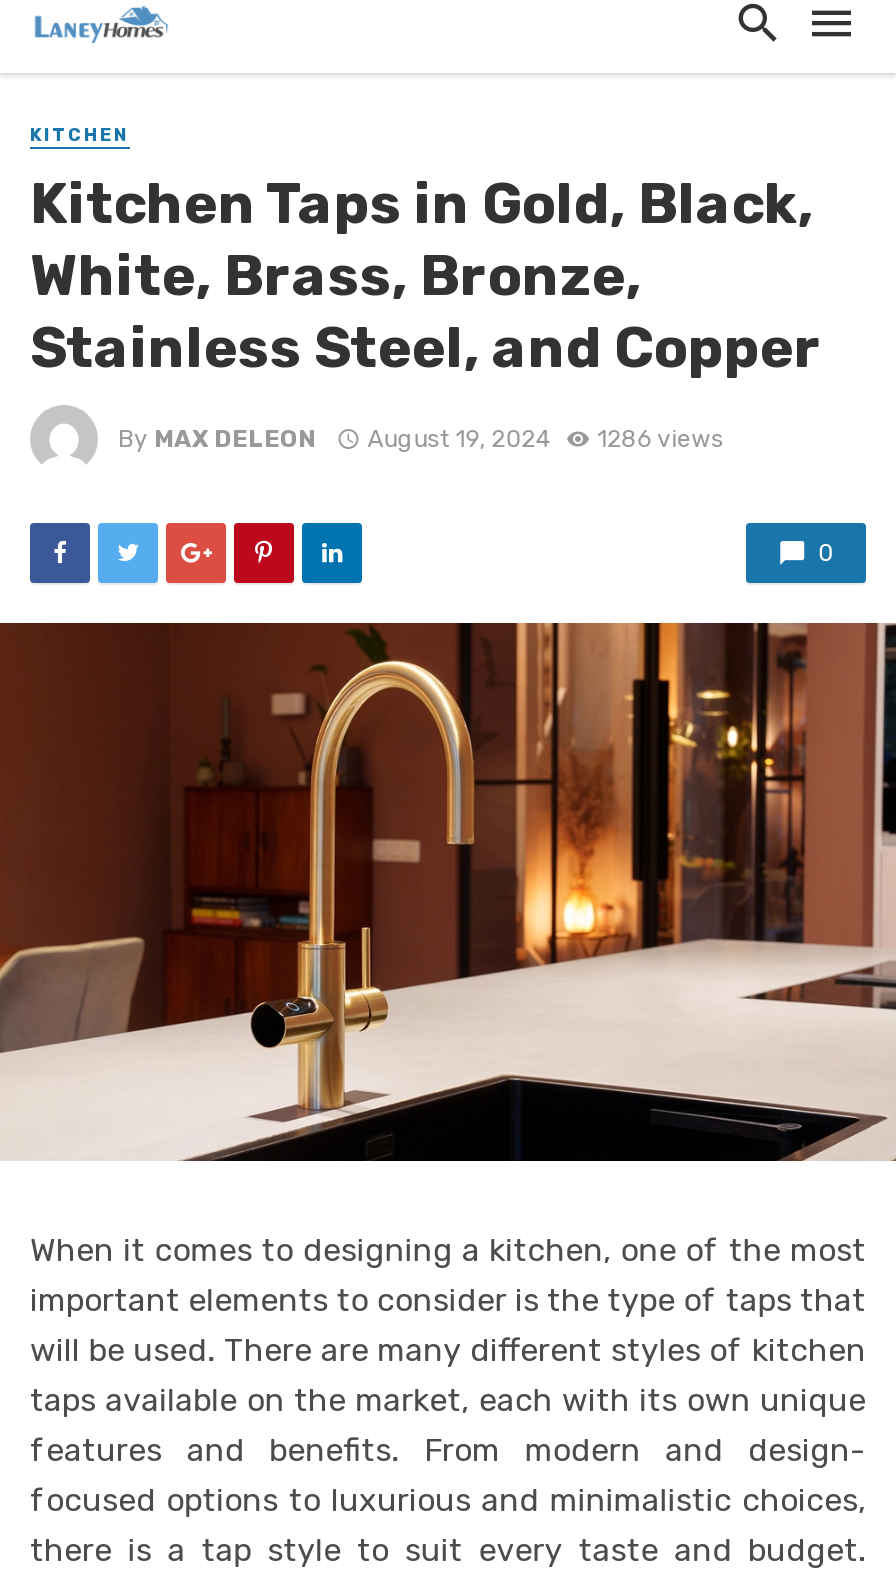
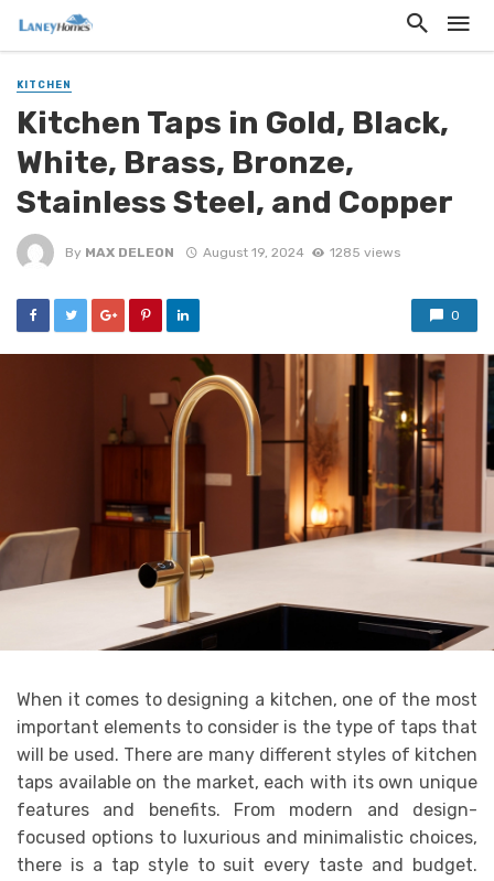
[118,424,723,452] By MAX DELEON August 19, 2024 1286 views -> [65,244,400,260] By MAX DELEON August 19, 2024 1285 views

